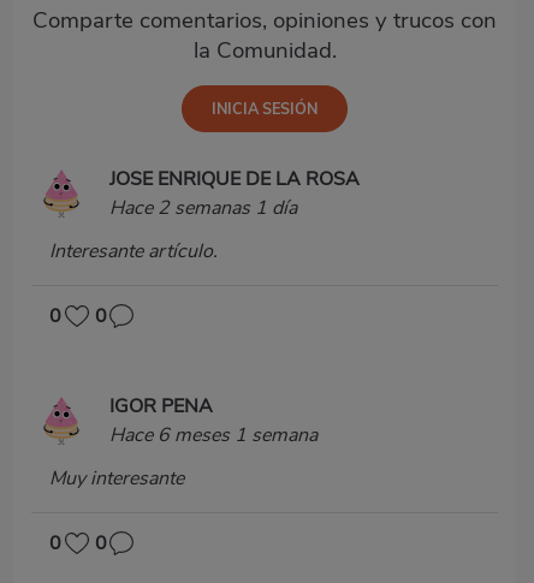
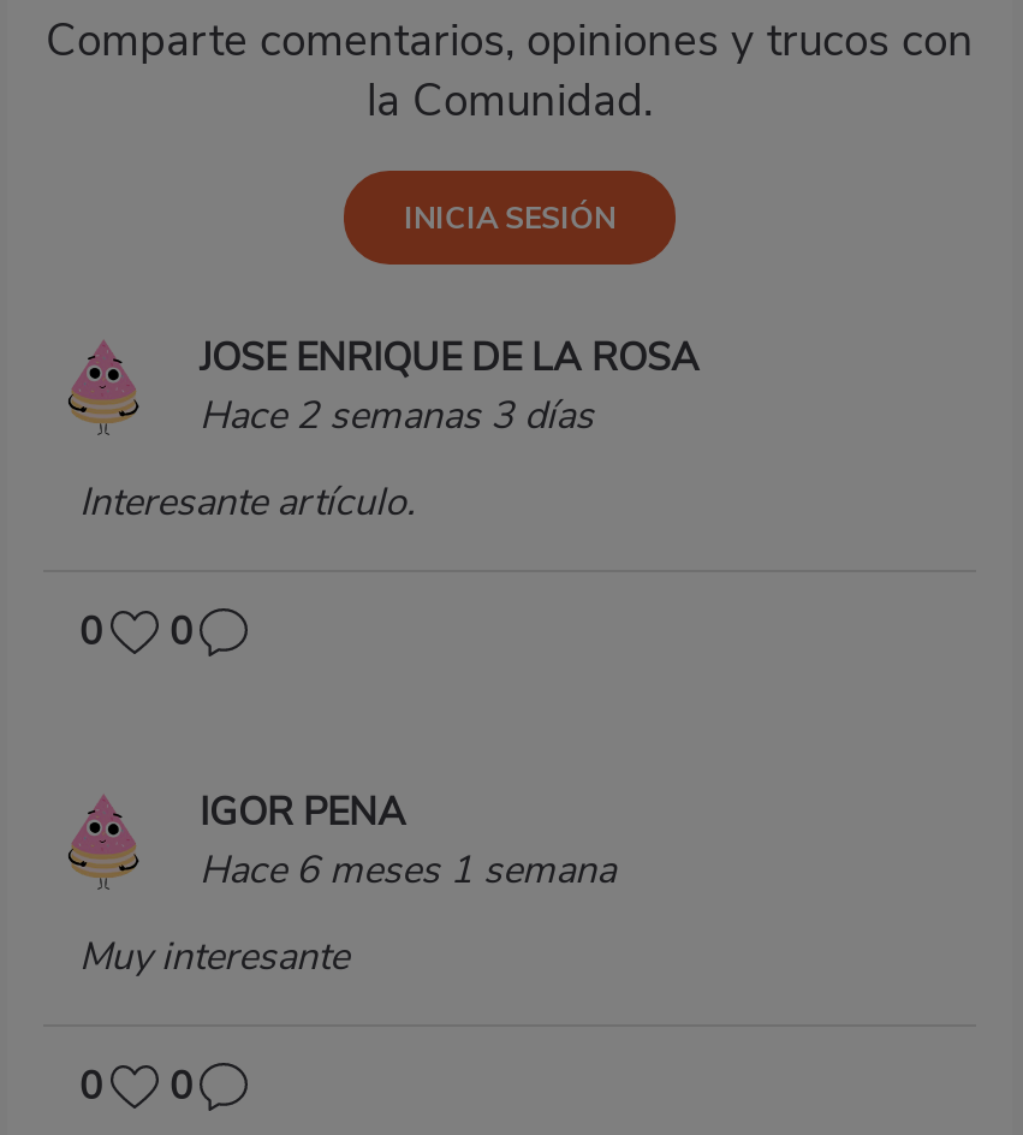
[109,195,297,221] Hace 2 semanas 1 día -> [200,389,594,442] Hace 2 semanas 3 días

